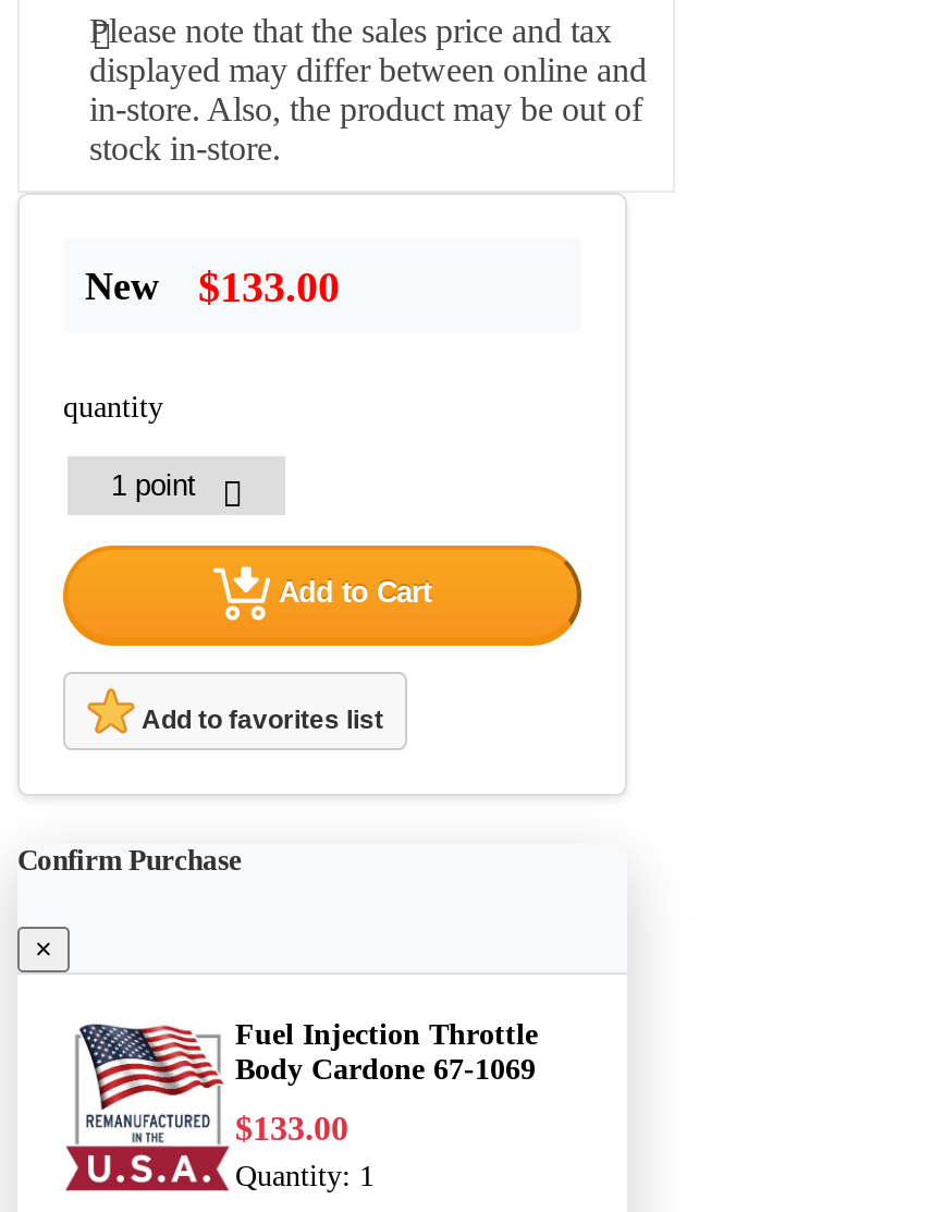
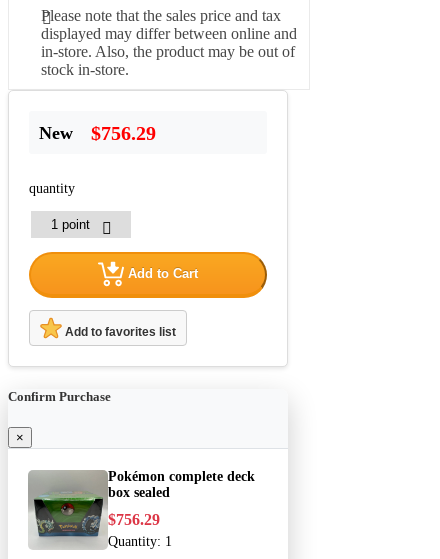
[85,263,340,311] New $133.00 -> [39,122,156,144] New $756.29
[61,1019,538,1192] [image] | Fuel Injection Throttle | Body Cardone 67-1069 -> [27,469,255,550] [image] | Pokémon complete deck | box sealed
[235,1111,348,1148] $133.00 -> [108,511,160,528] $756.29

